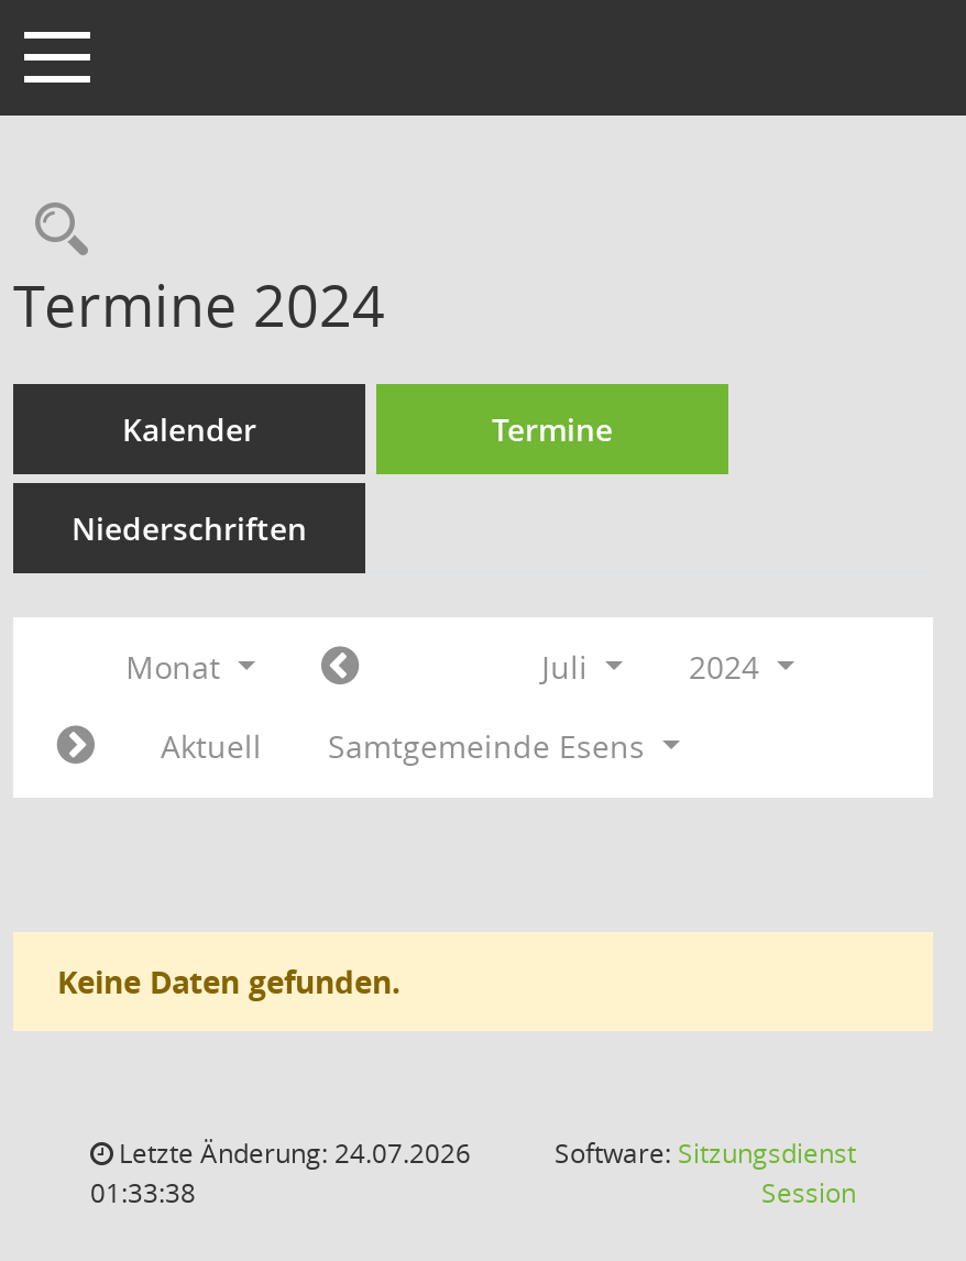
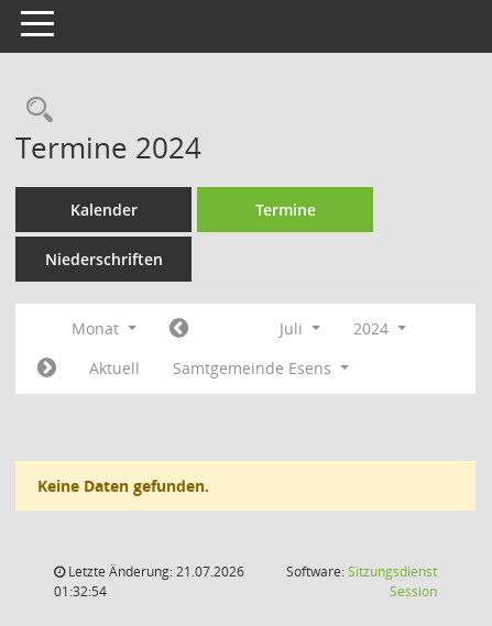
[112,1134,471,1172] Letzte Änderung: 24.07.2026 -> [65,562,244,581] Letzte Änderung: 21.07.2026
[90,1174,196,1211] 01:33:38 -> [54,582,107,601] 01:32:54

